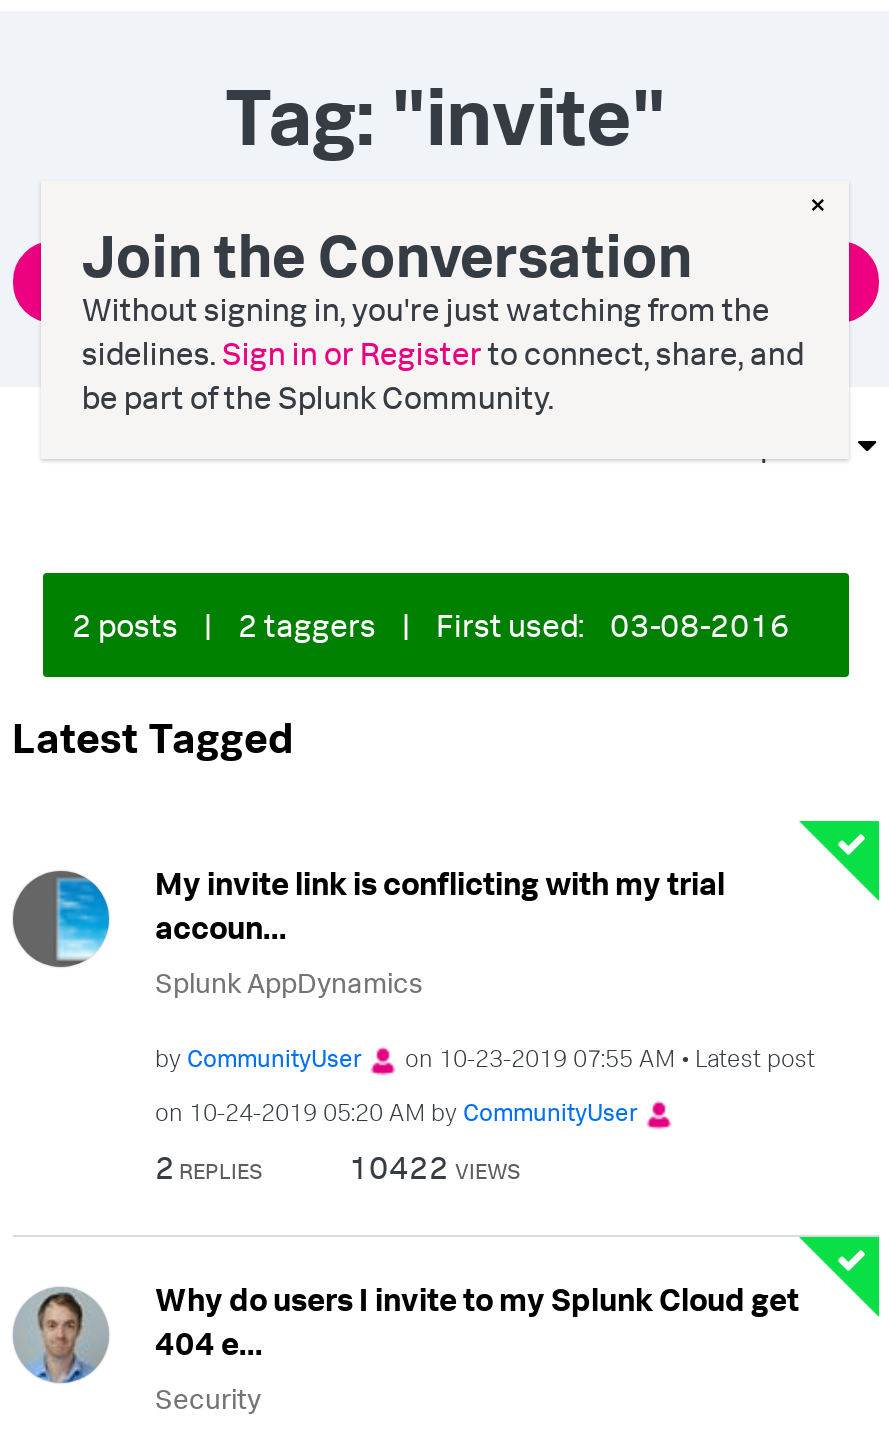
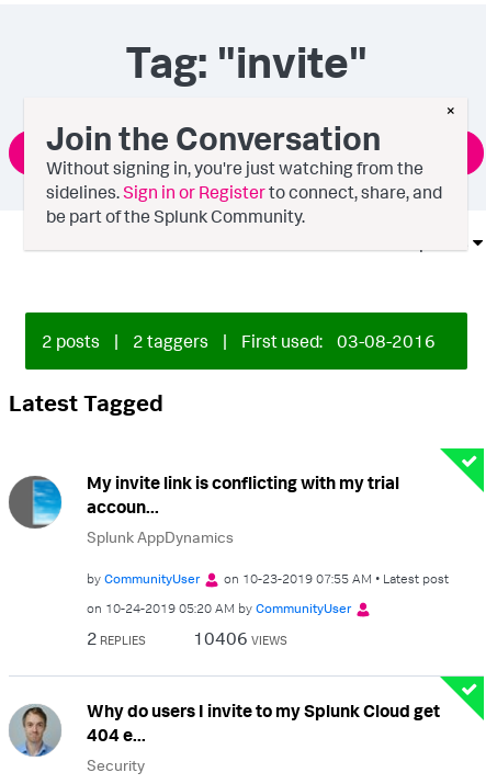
[349,1147,521,1187] 10422 VIEWS -> [193,627,287,649] 10406 VIEWS

